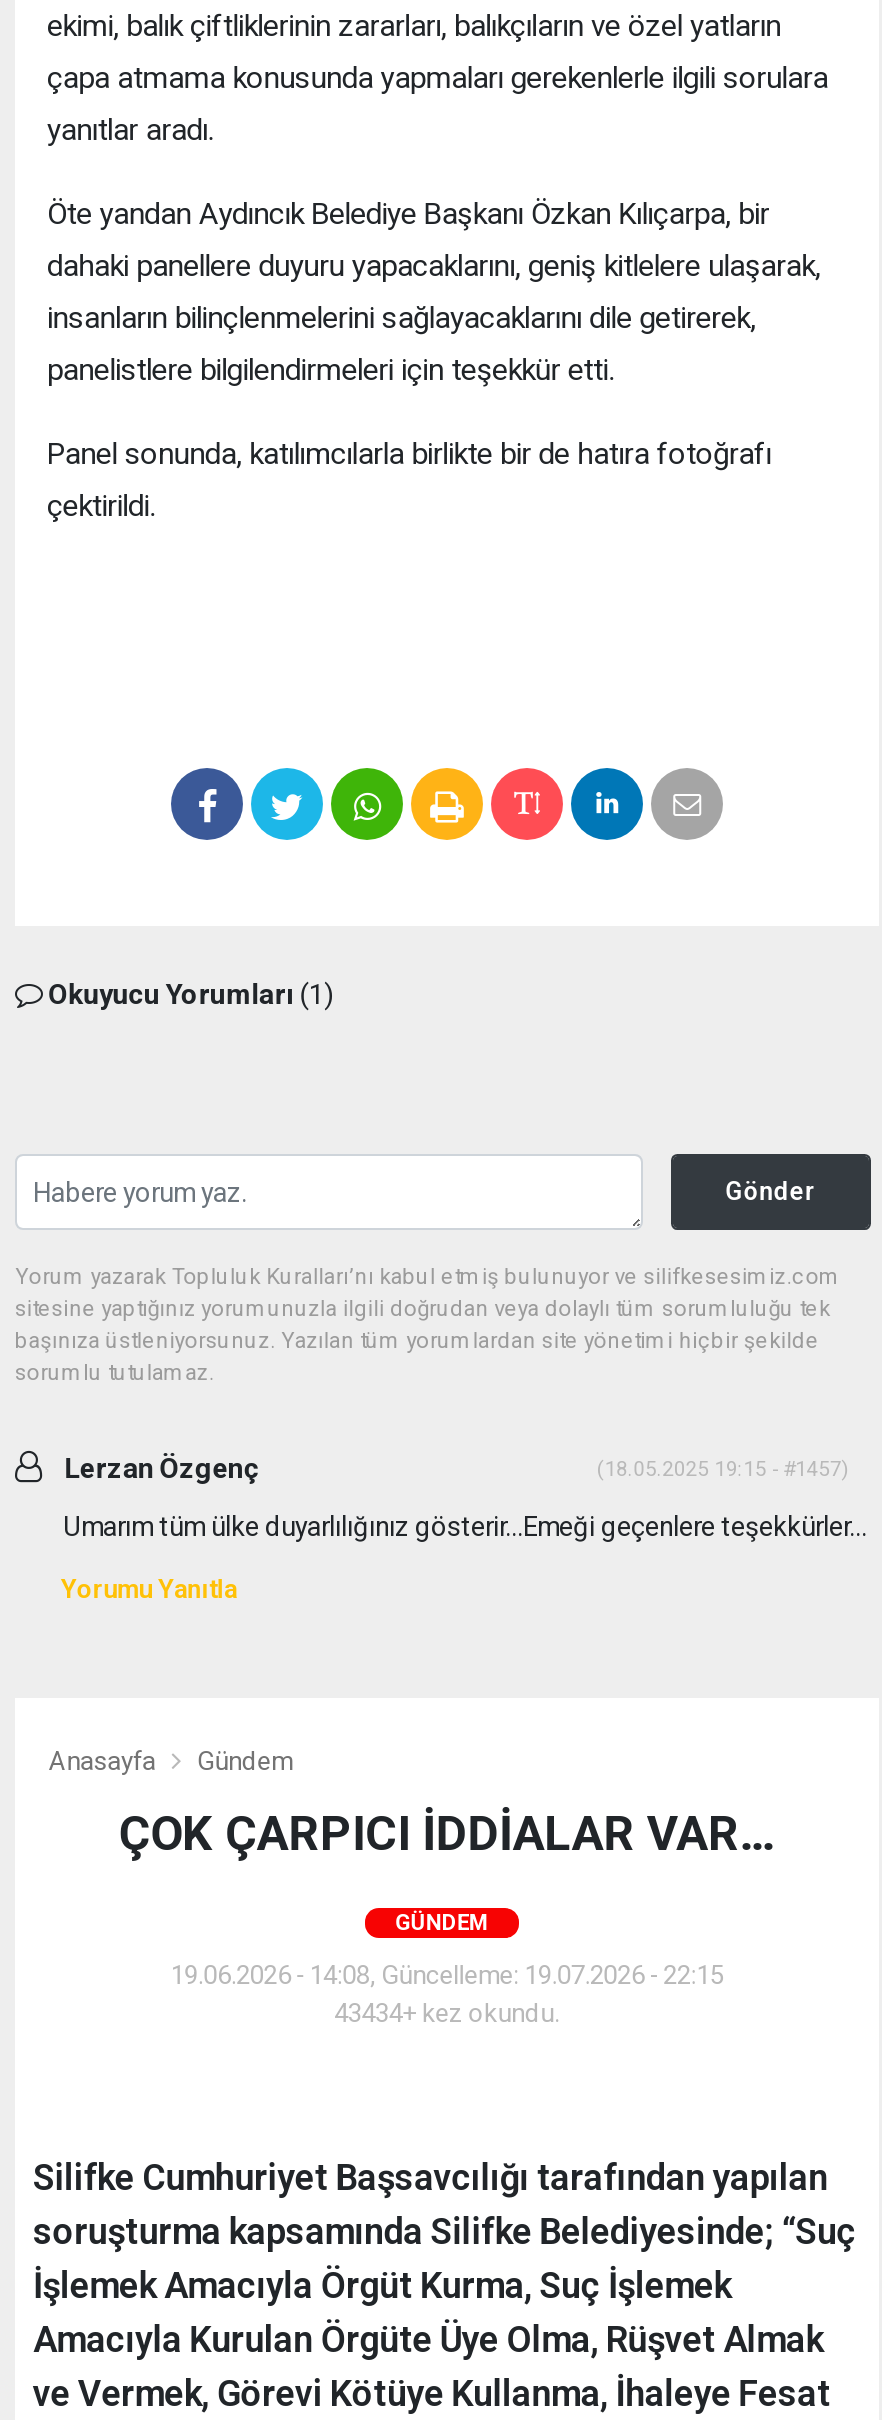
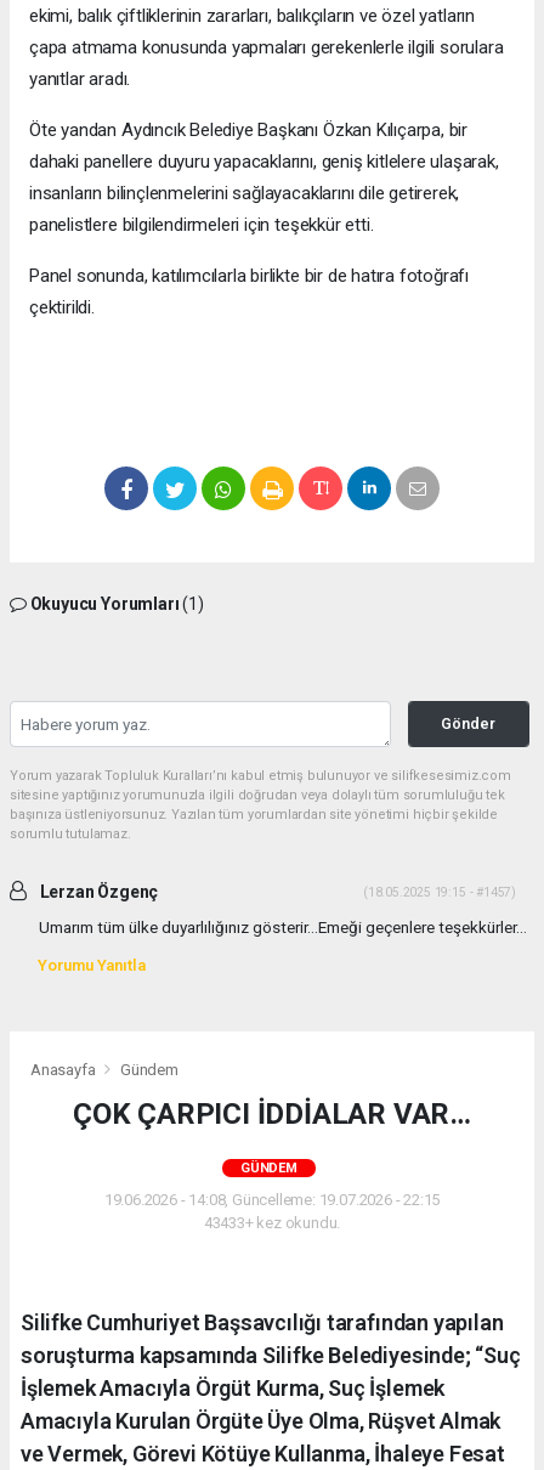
[334,1997,560,2027] 43434+ kez okundu. -> [204,1213,340,1231] 43433+ kez okundu.

